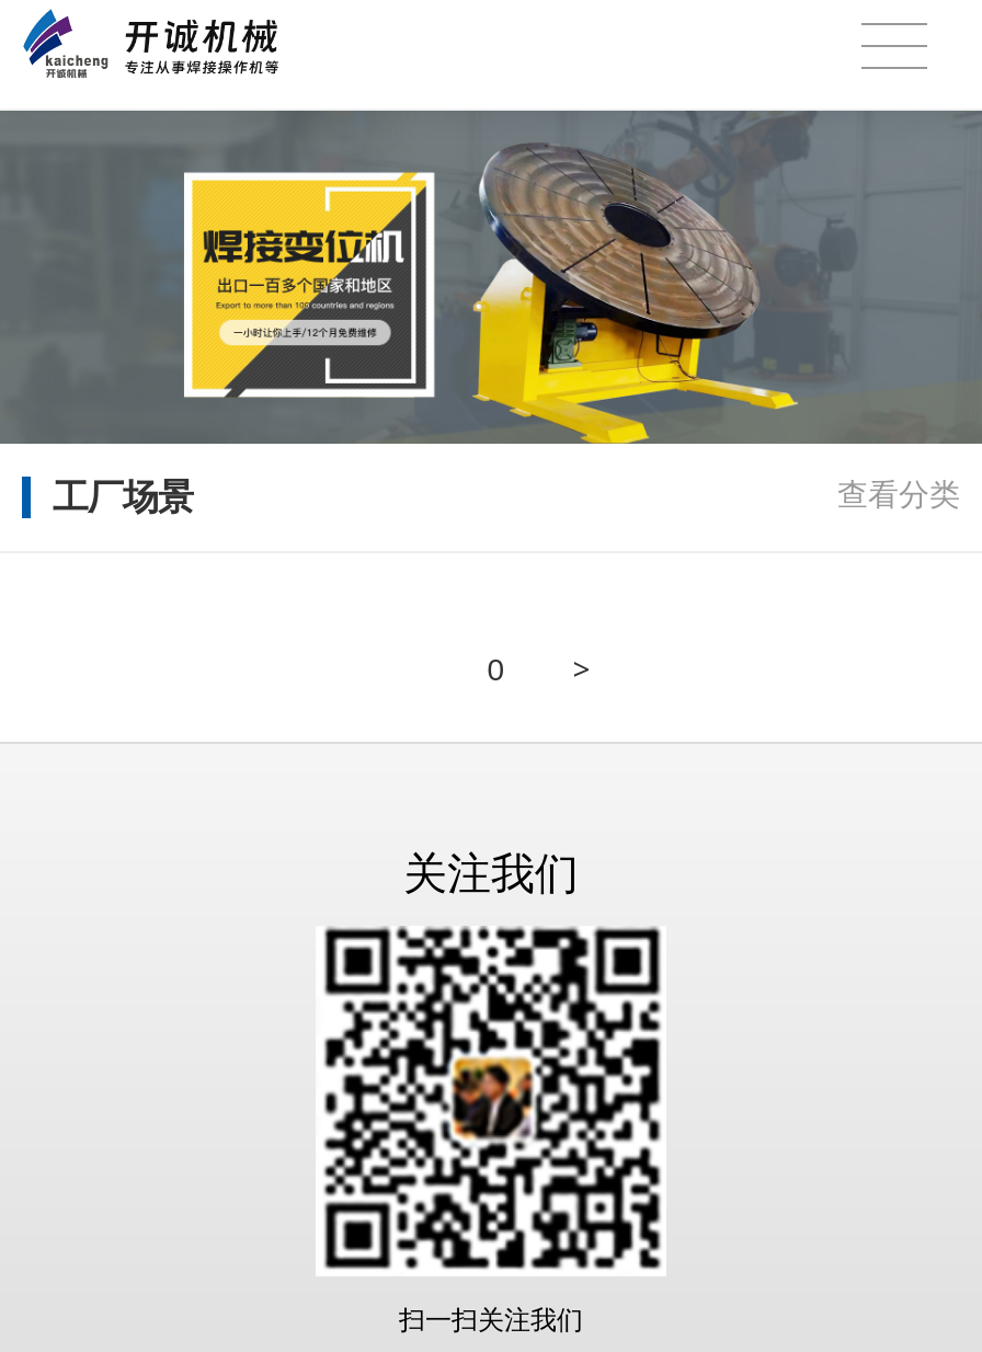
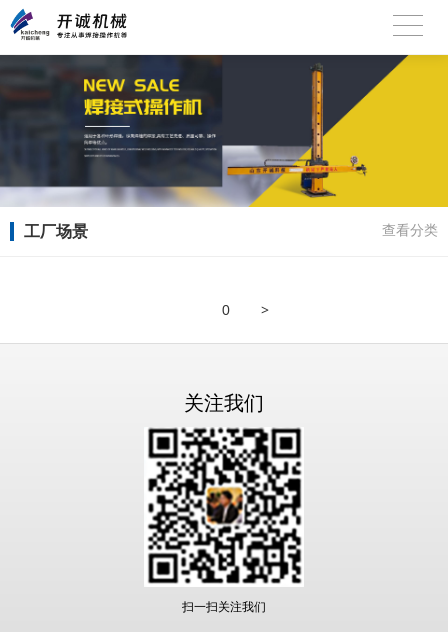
[7,108,975,446] [image] -> [3,54,445,208] [image]

